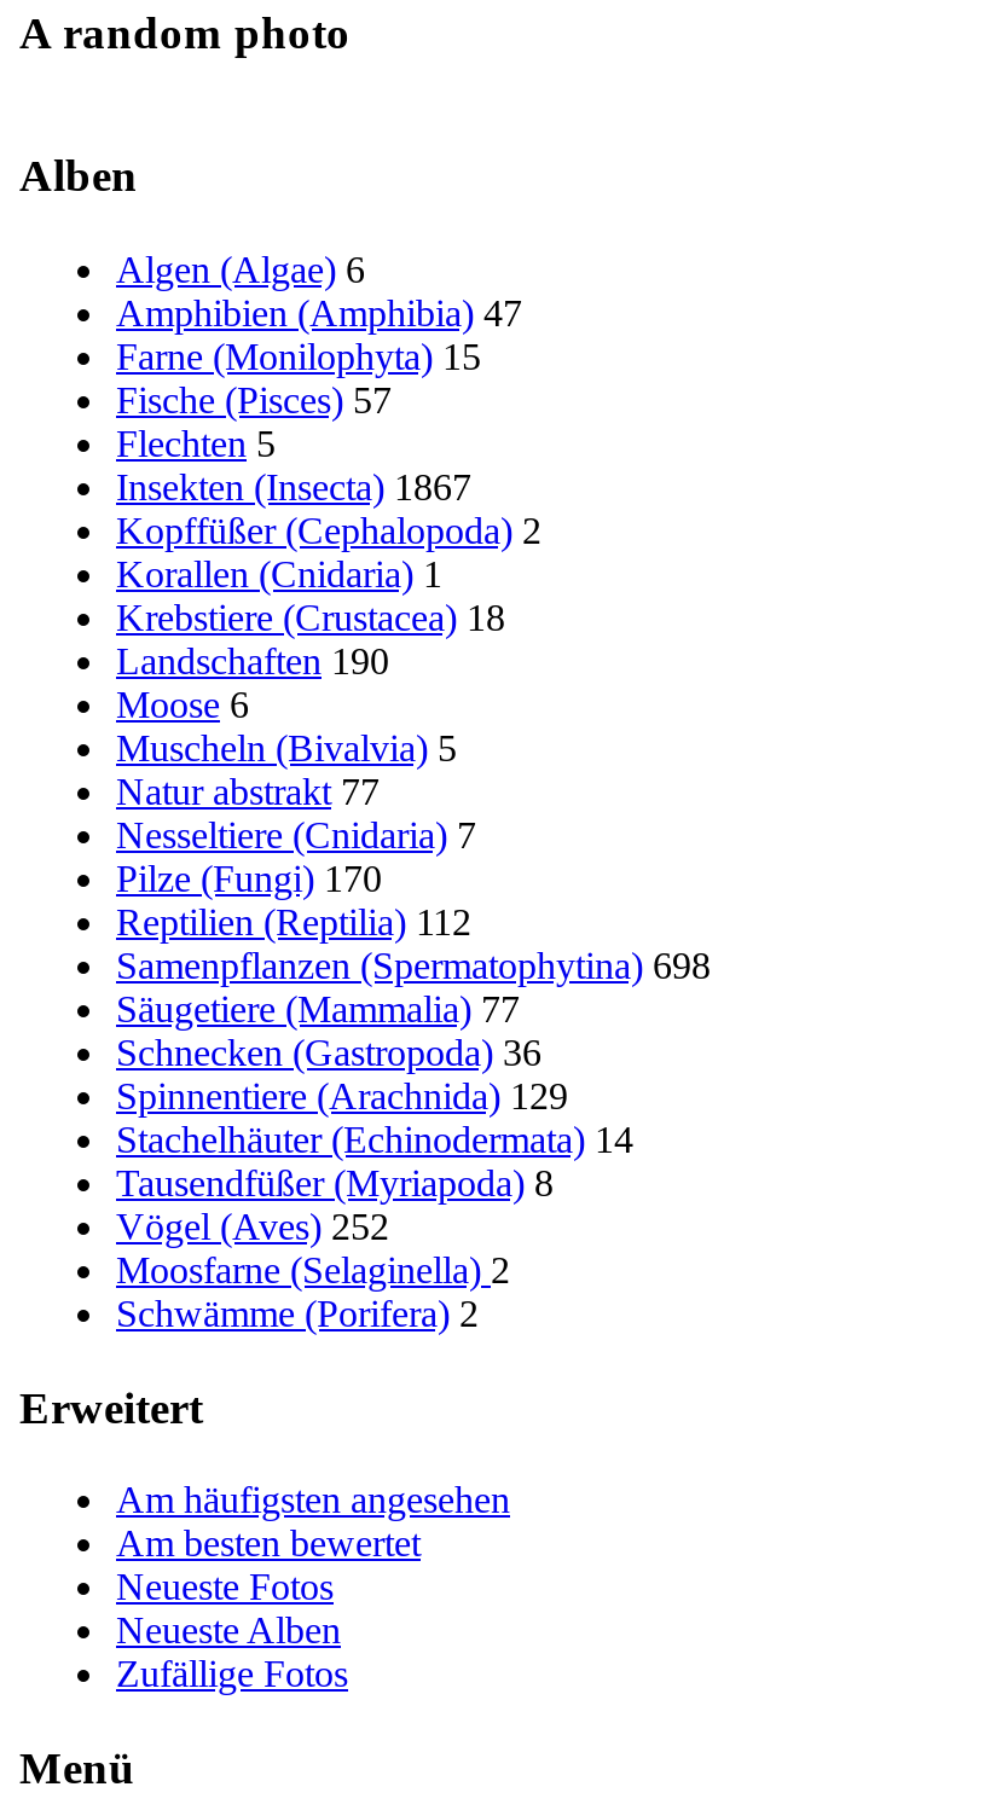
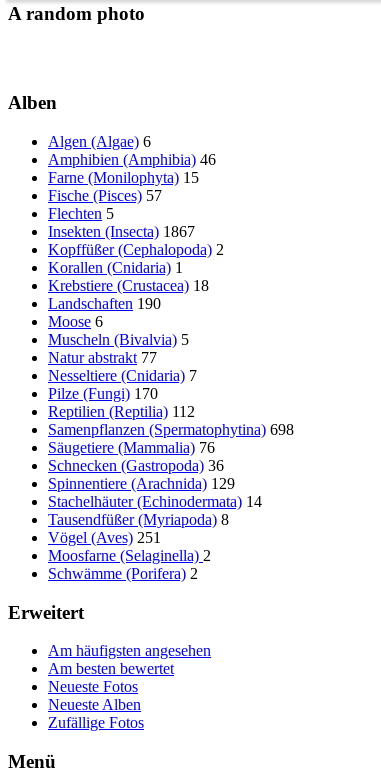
[116,292,522,333] Amphibien (Amphibia) 47 -> [48,151,216,168] Amphibien (Amphibia) 46
[116,988,520,1029] Säugetiere (Mammalia) 77 -> [48,439,215,456] Säugetiere (Mammalia) 76
[116,1206,389,1247] Vögel (Aves) 252 -> [48,529,161,546] Vögel (Aves) 251

